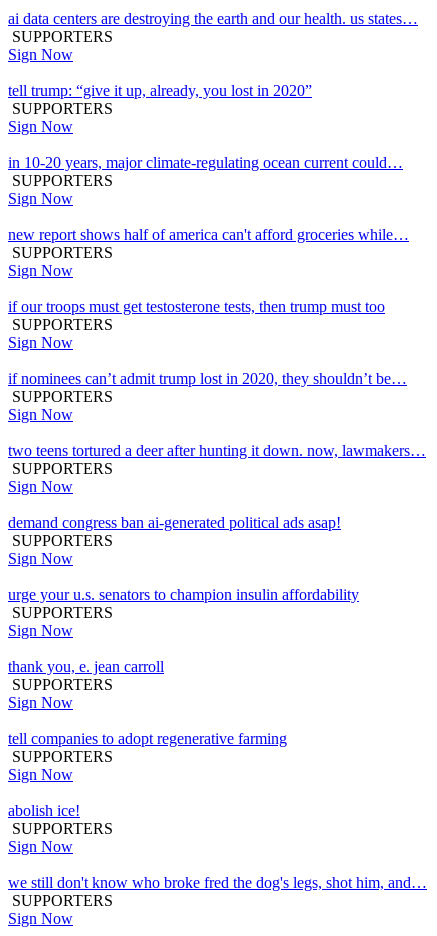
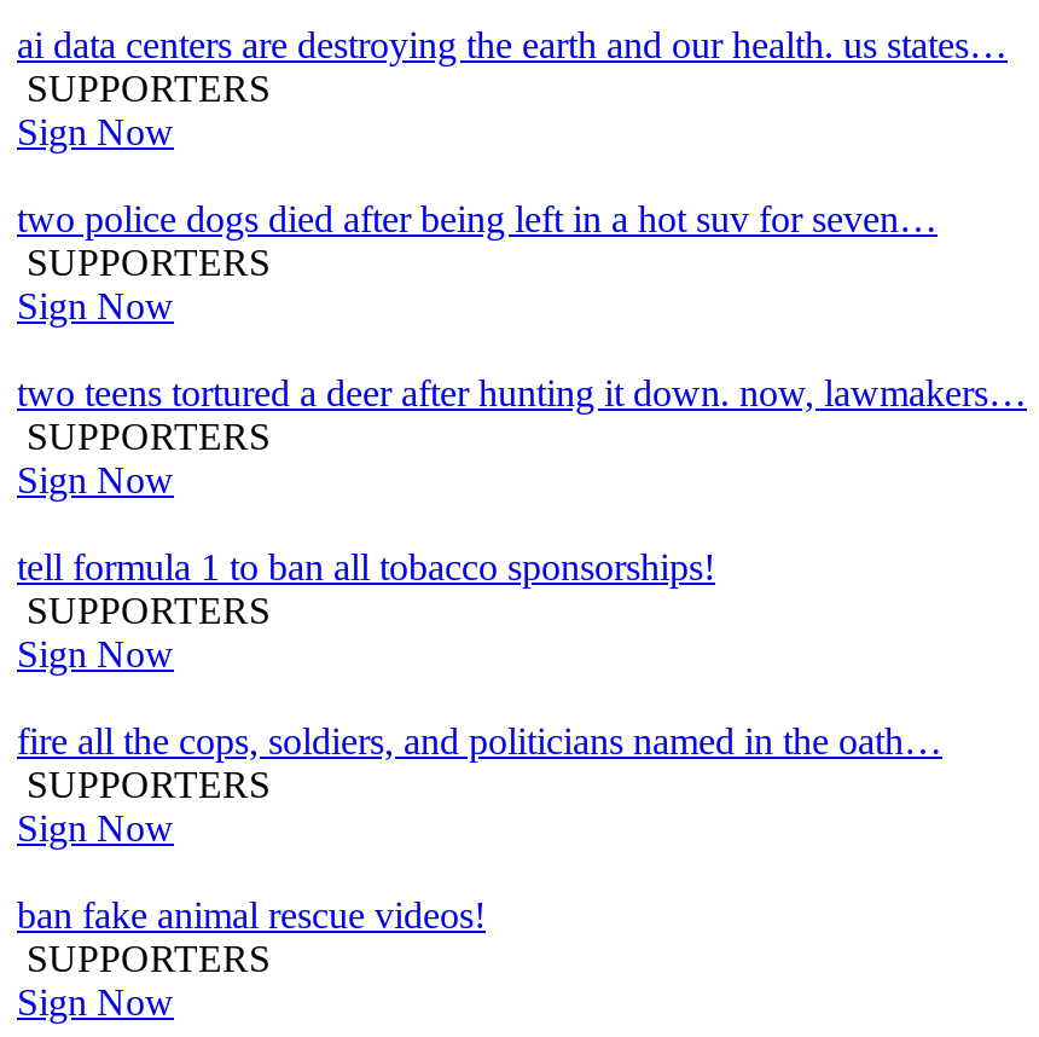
[8,82,409,387] tell trump: “give it up, already, you lost in 2020” | SUPPORTERS | Sign Now | in 10-20 years, major climate-regulating ocean current could… | SUPPORTERS | Sign Now | new report shows half of america can't afford groceries while… | SUPPORTERS | Sign Now | if our troops must get testosterone tests, then trump must too | SUPPORTERS | Sign Now | if nominees can’t admit trump lost in 2020, they shouldn’t be… -> [17,198,938,239] two police dogs died after being left in a hot suv for seven…
[8,514,341,531] demand congress ban ai-generated political ads asap! -> [17,546,715,587] tell formula 1 to ban all tobacco sponsorships!
[8,586,359,603] urge your u.s. senators to champion insulin affordability -> [17,720,942,761] fire all the cops, soldiers, and politicians named in the oath…
[8,658,427,891] thank you, e. jean carroll | SUPPORTERS | Sign Now | tell companies to adopt regenerative farming | SUPPORTERS | Sign Now | abolish ice! | SUPPORTERS | Sign Now | we still don't know who broke fred the dog's legs, shot him, and… -> [17,894,486,935] ban fake animal rescue videos!

